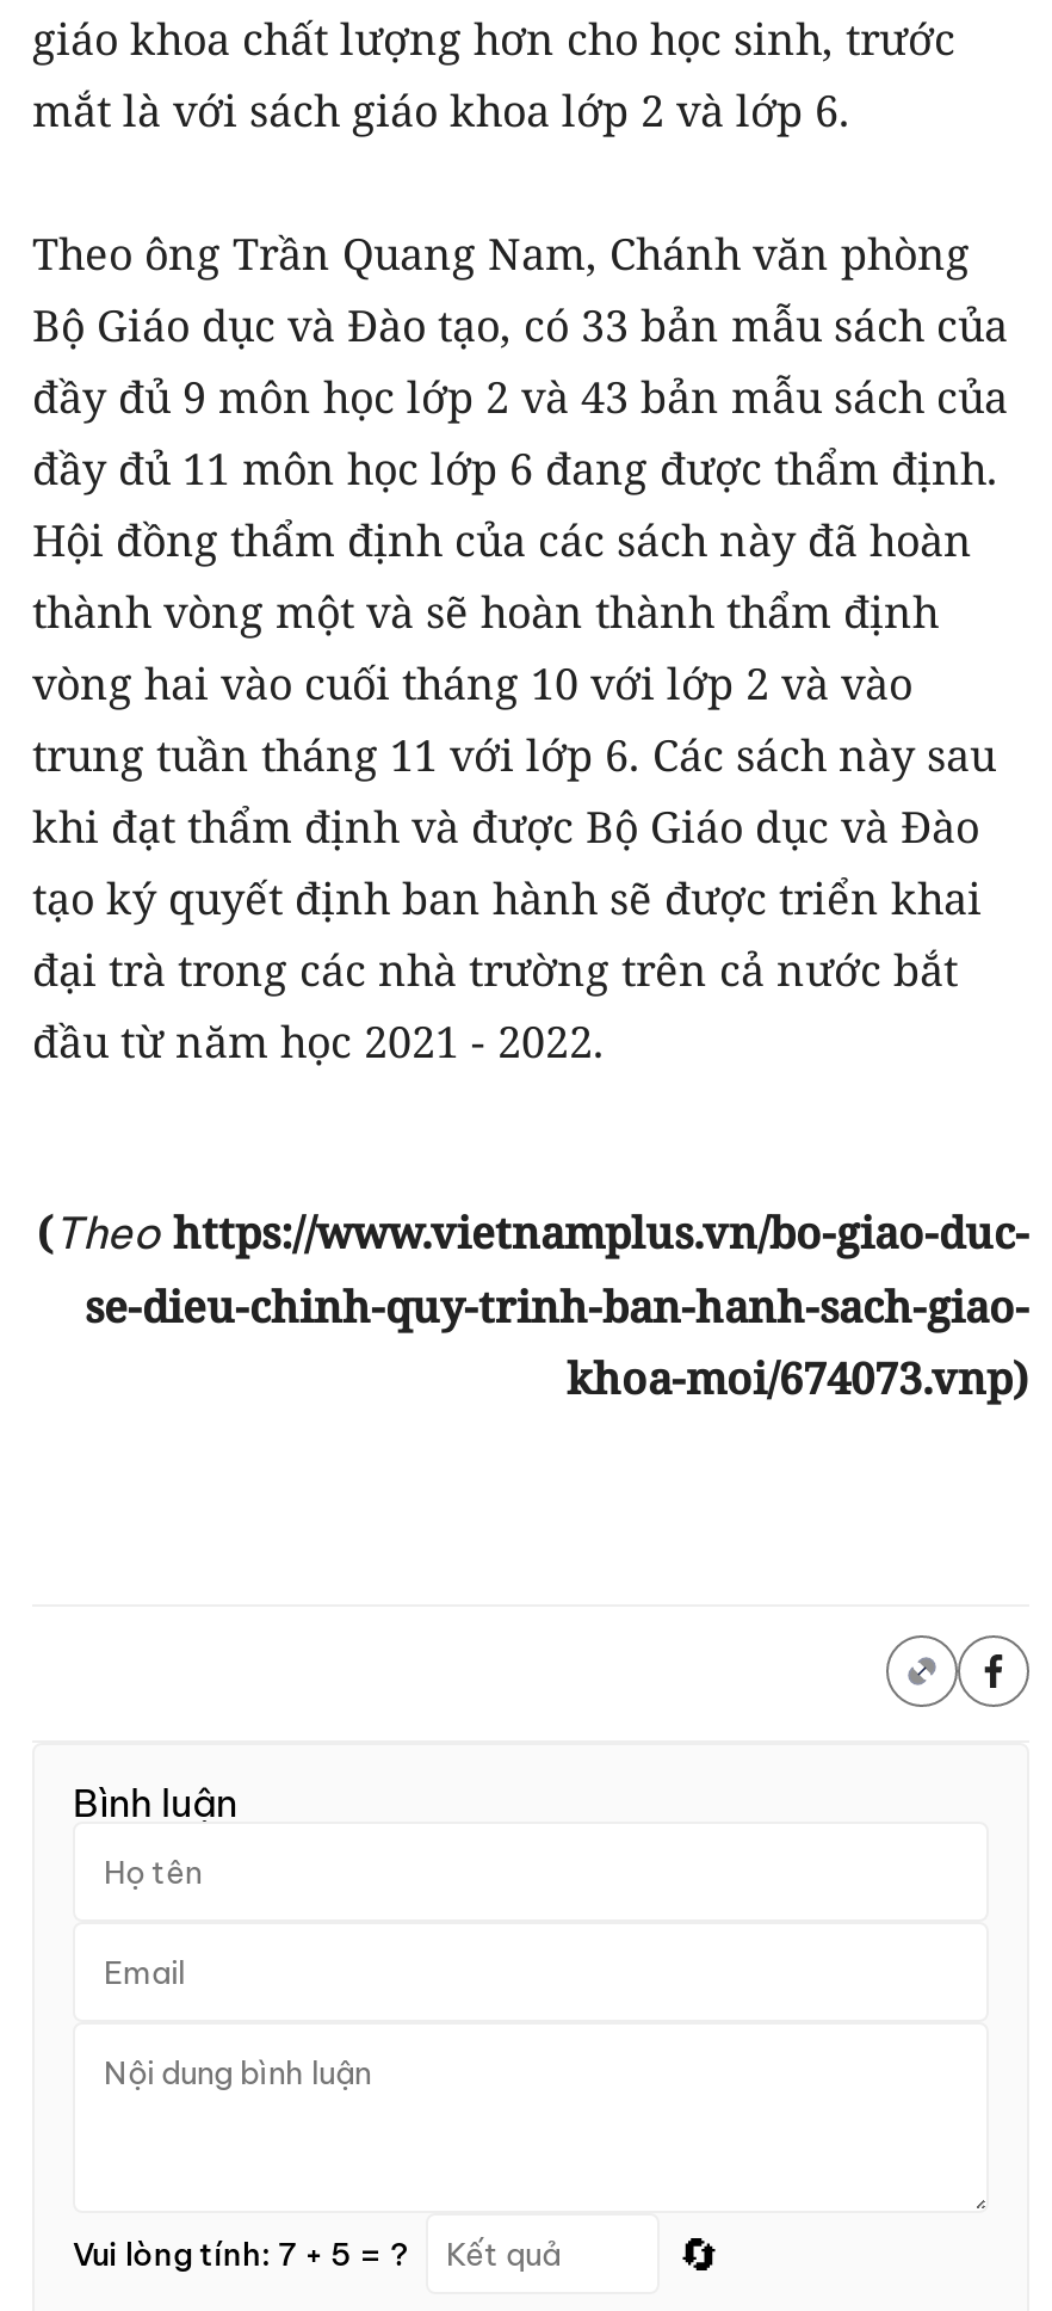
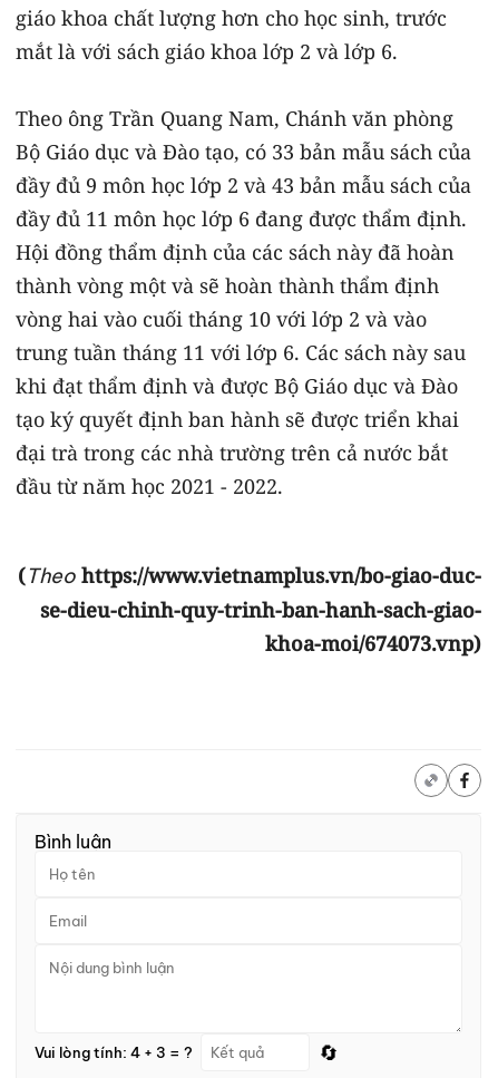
[73,2233,409,2272] Vui lòng tính: 7 + 5 = ? -> [35,1043,193,1061] Vui lòng tính: 4 + 3 = ?

